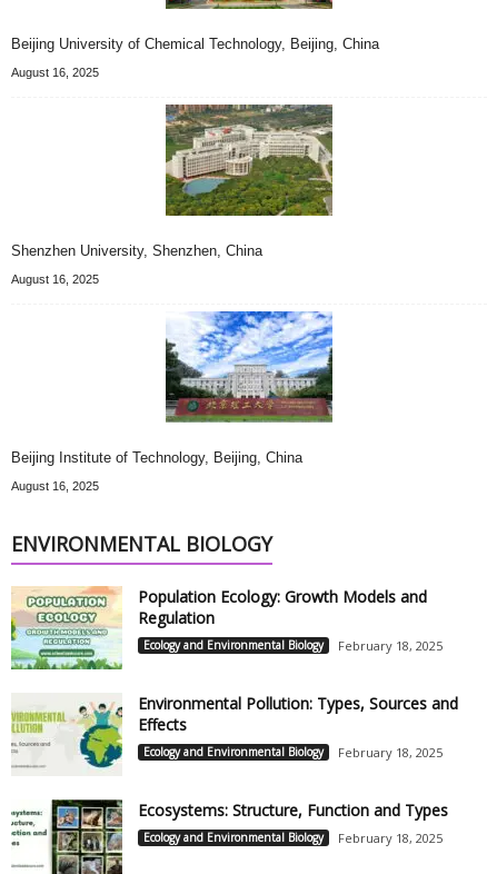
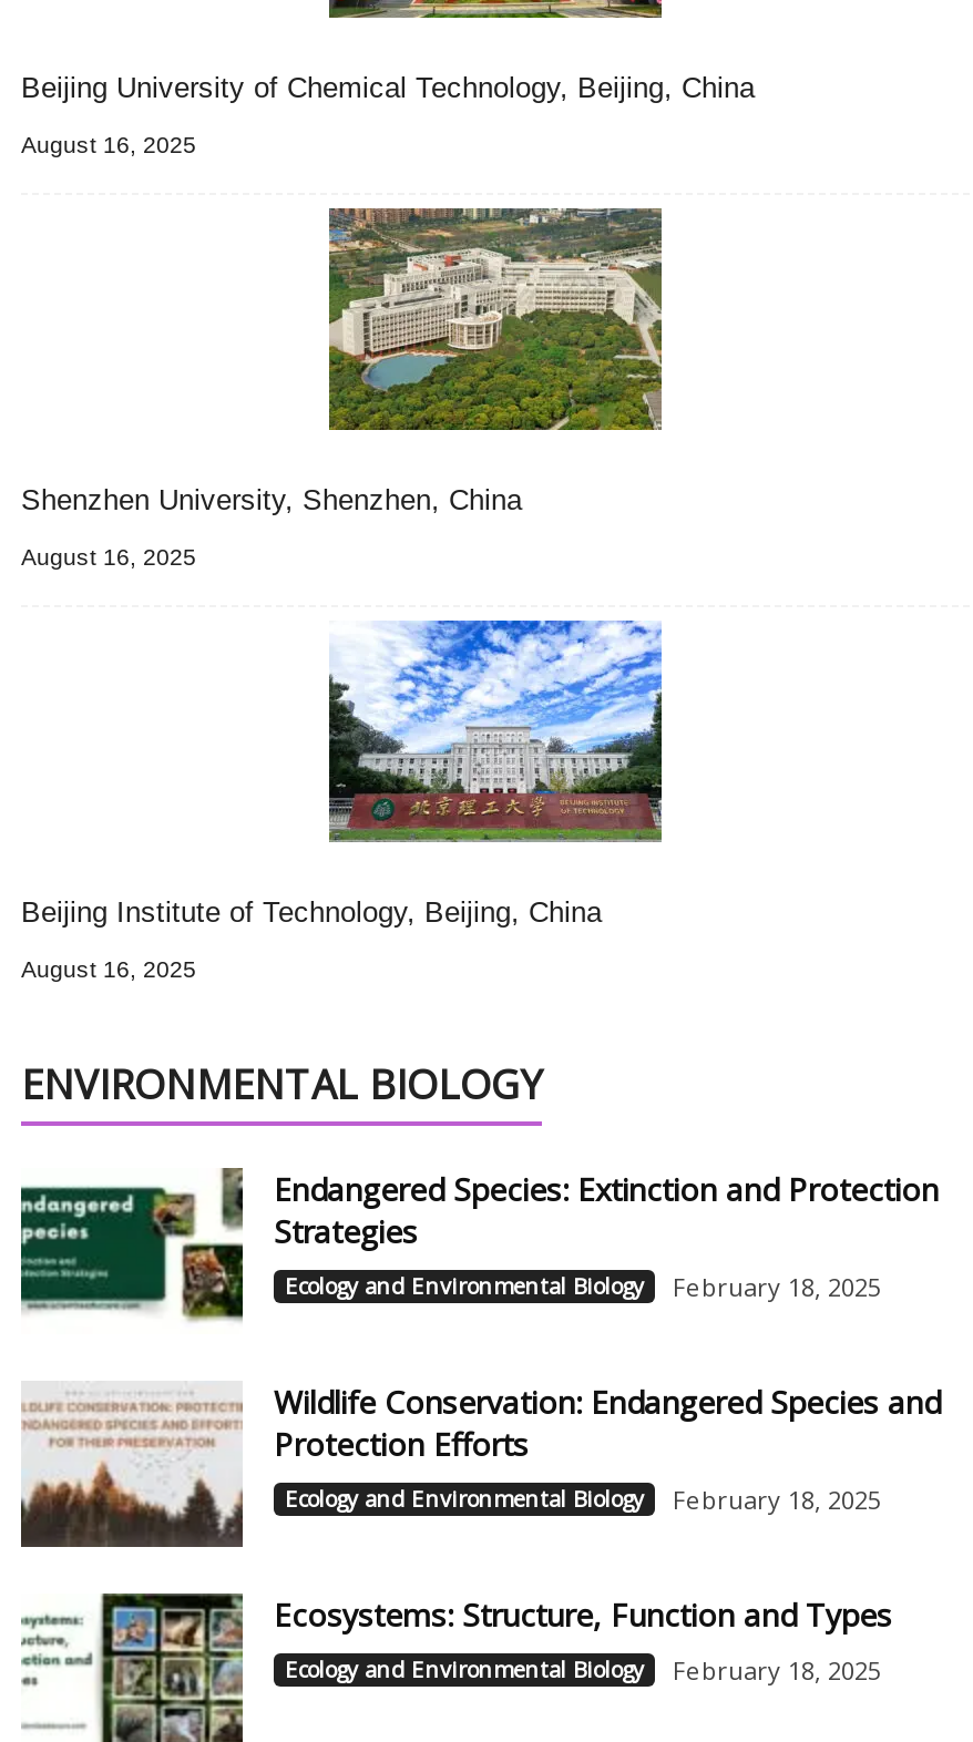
[10,585,427,671] [image] | Population Ecology: Growth Models and | Regulation -> [19,1166,939,1334] [image] | Endangered Species: Extinction and Protection | Strategies
[11,693,458,776] [image] | Environmental Pollution: Types, Sources and | Effects -> [19,1381,941,1549] [image] | Wildlife Conservation: Endangered Species and | Protection Efforts

